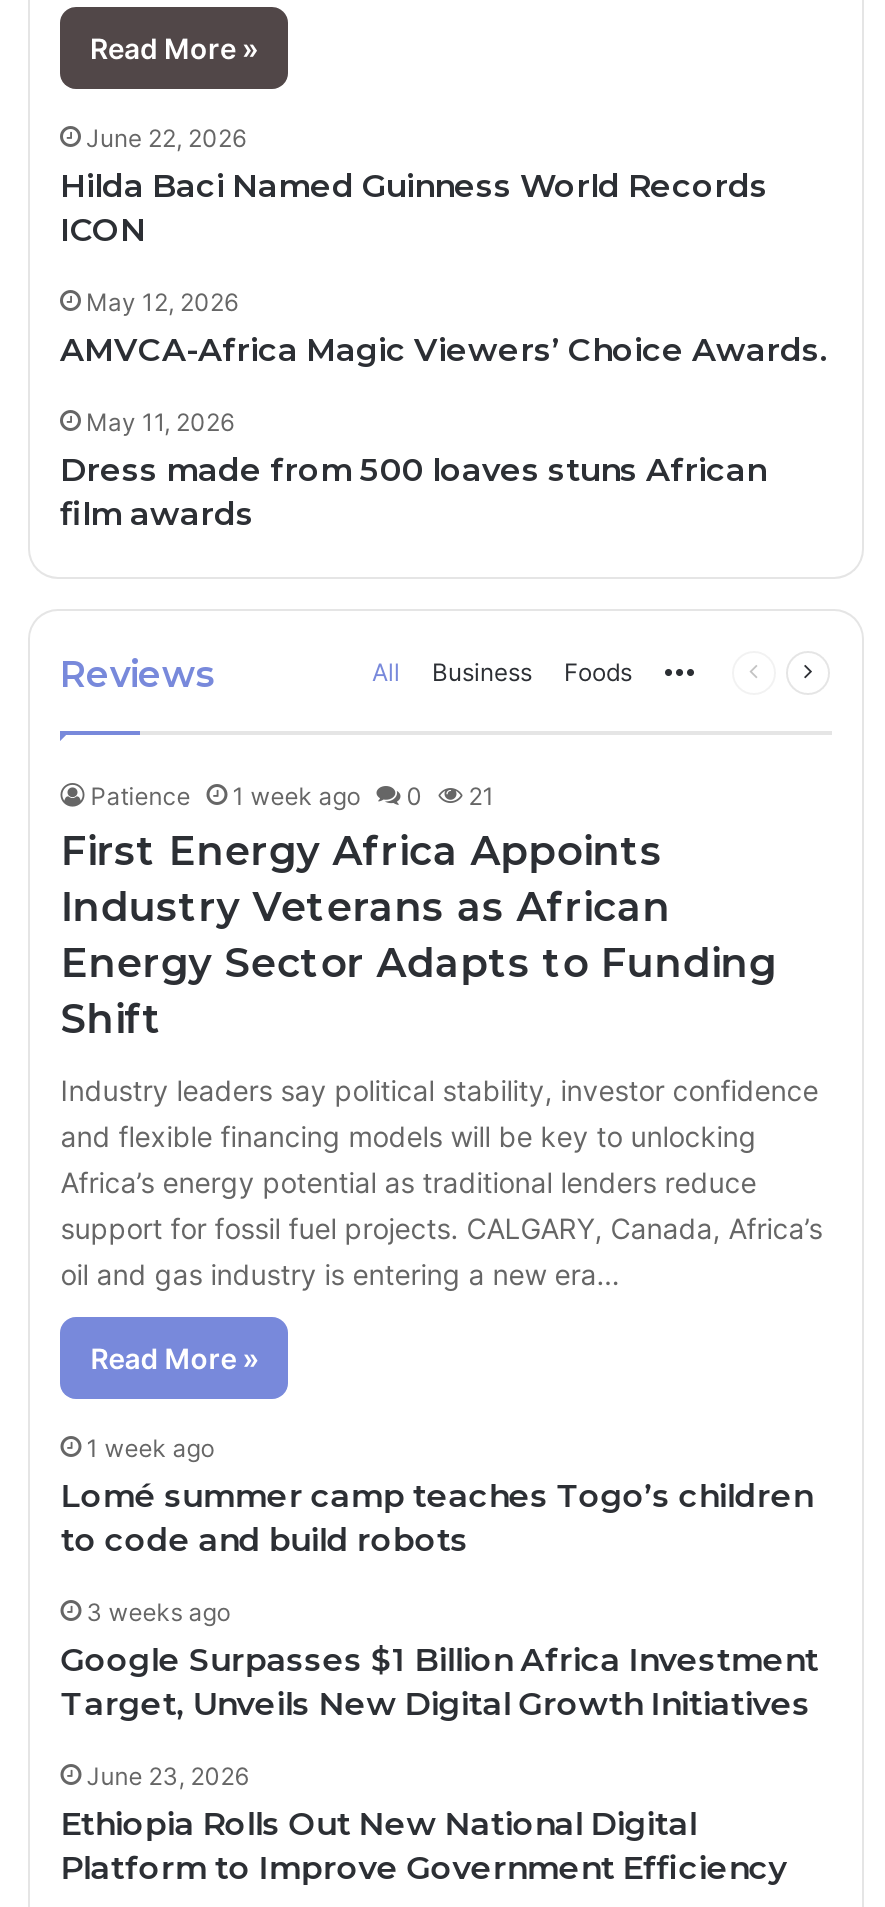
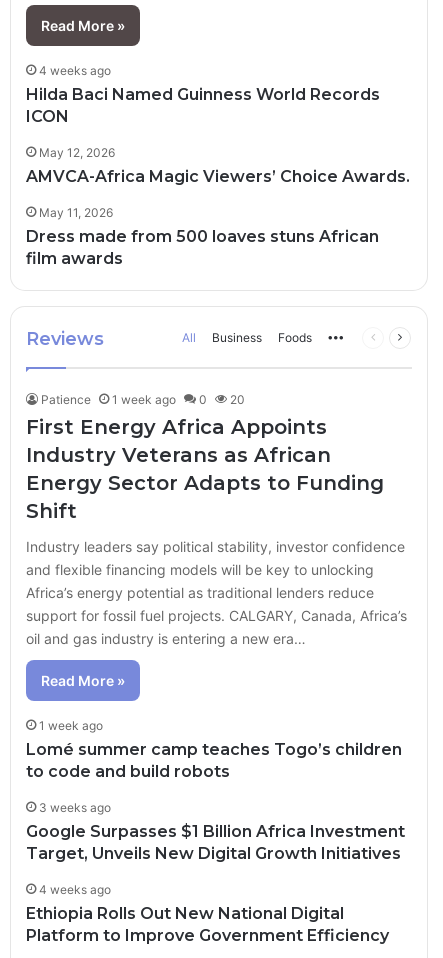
[86,123,246,153] June 22, 2026 -> [39,63,111,78] 4 weeks ago
[91,781,495,811] Patience 1 week ago 0 21 -> [41,392,245,407] Patience 1 week ago 0 20
[87,1761,249,1791] June 23, 2026 -> [39,882,111,897] 4 weeks ago

